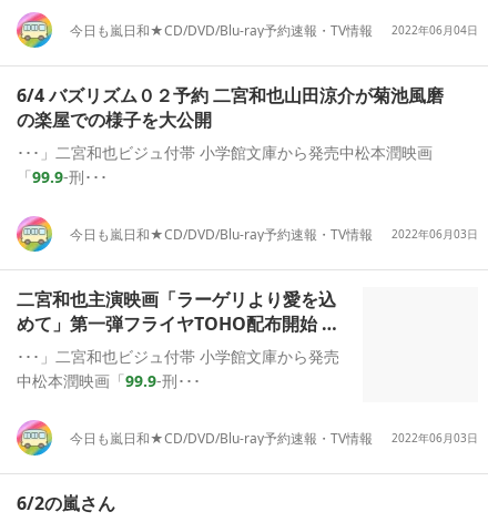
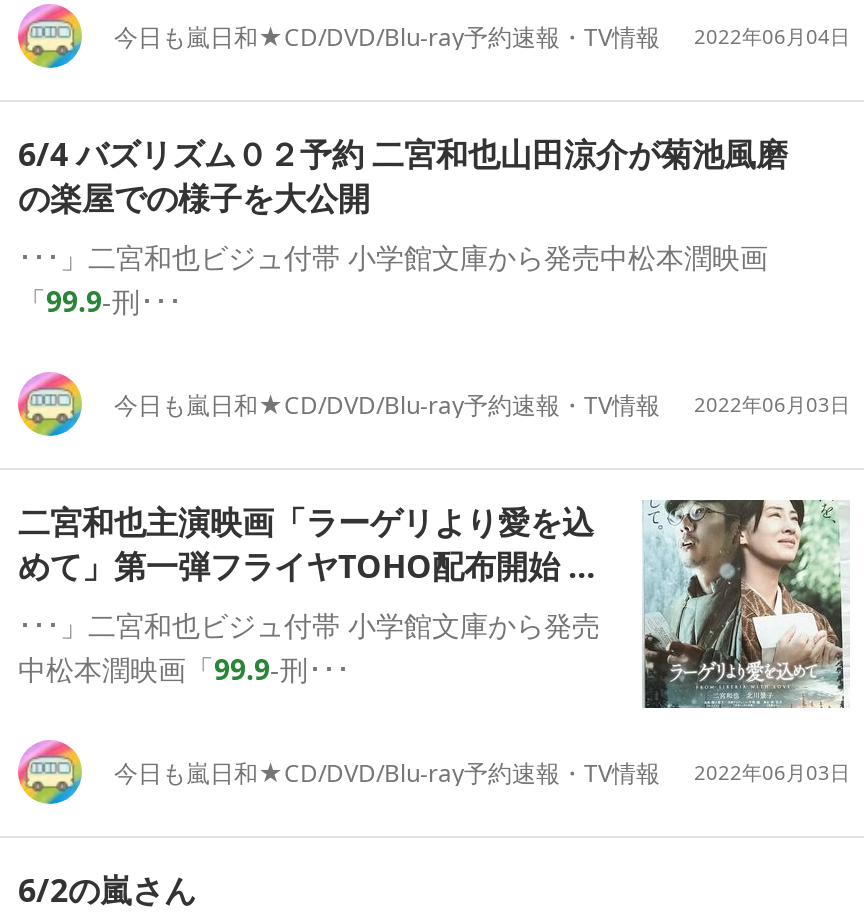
none -> [642,498,850,710] [image]

